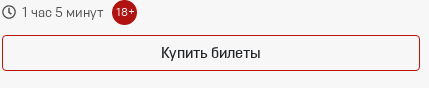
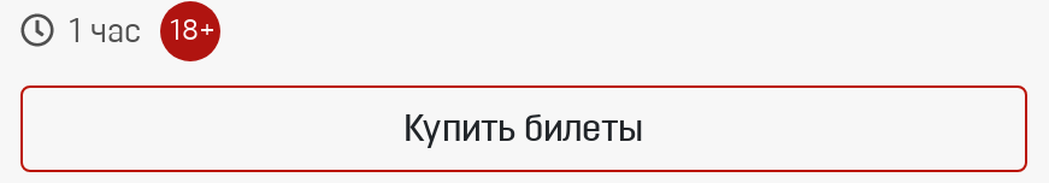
[22,6,135,21] 1 час 5 минут 18+ -> [69,16,216,52] 1 час 18+

